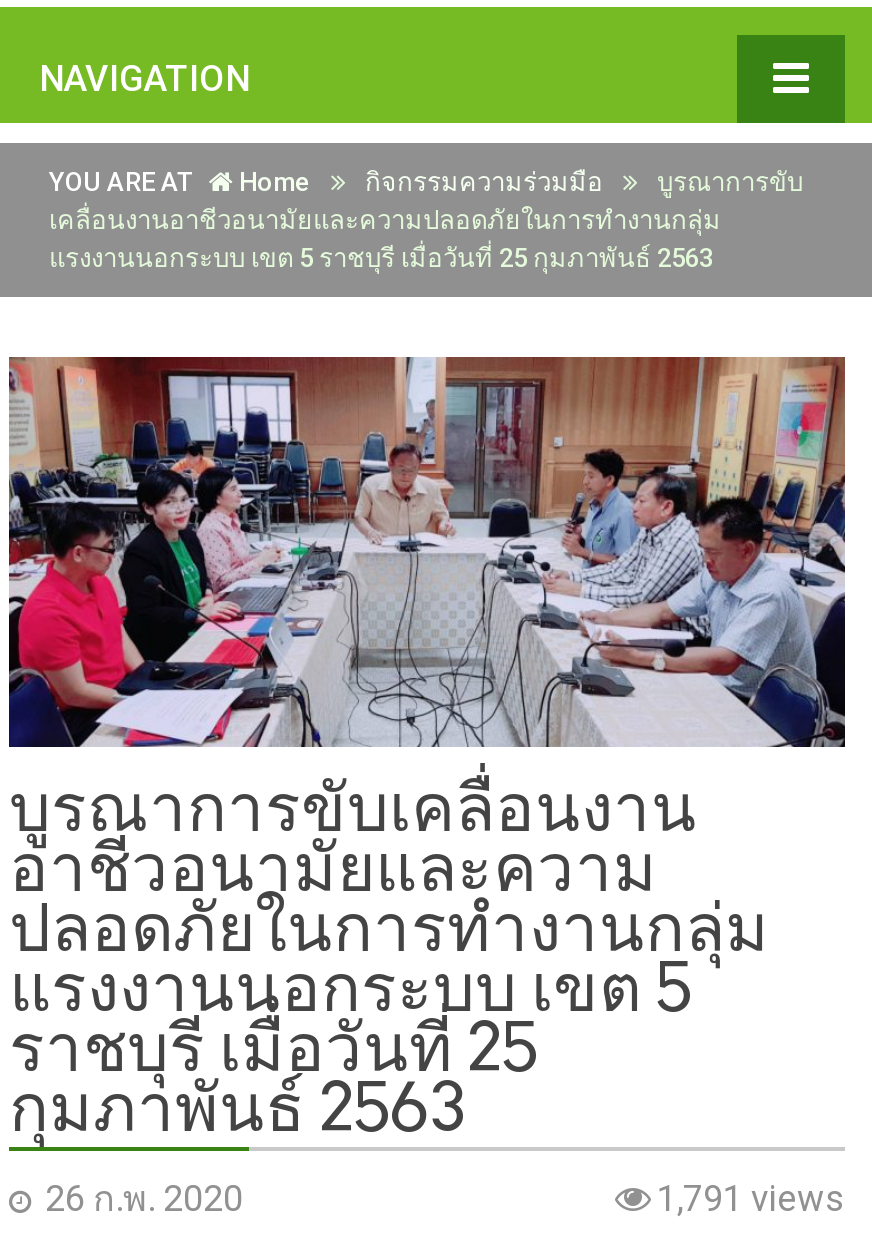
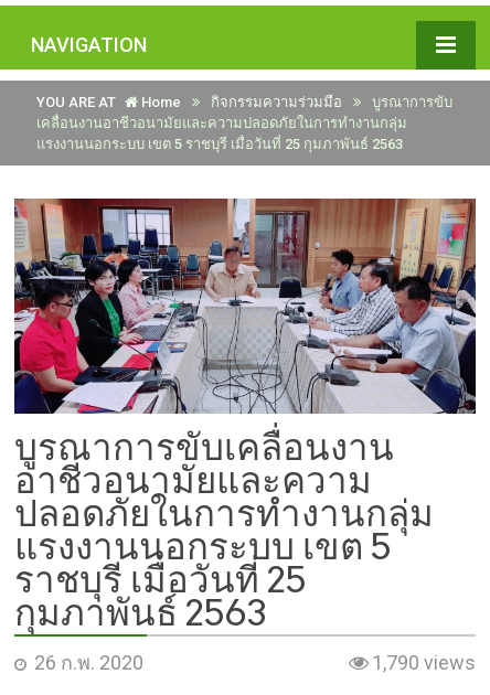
[657,1176,845,1218] 1,791 views -> [372,651,476,674] 1,790 views

